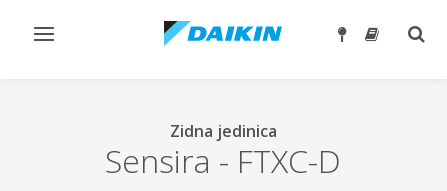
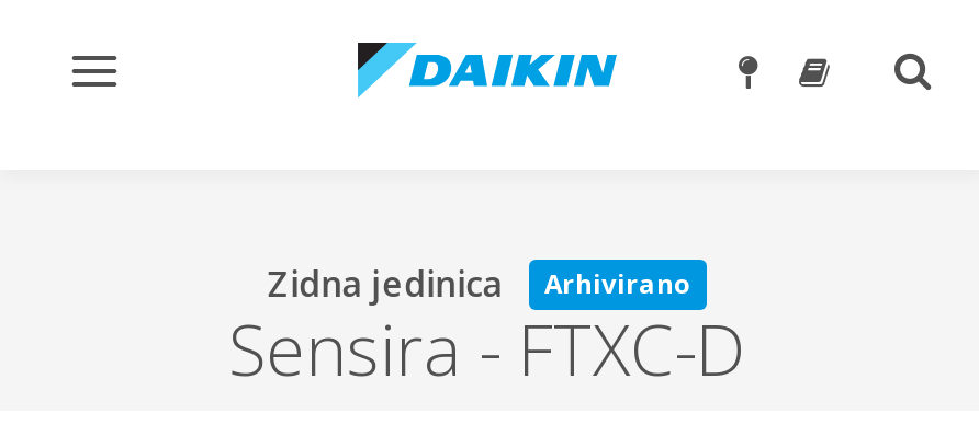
none -> [544,264,691,301] Arhivirano

